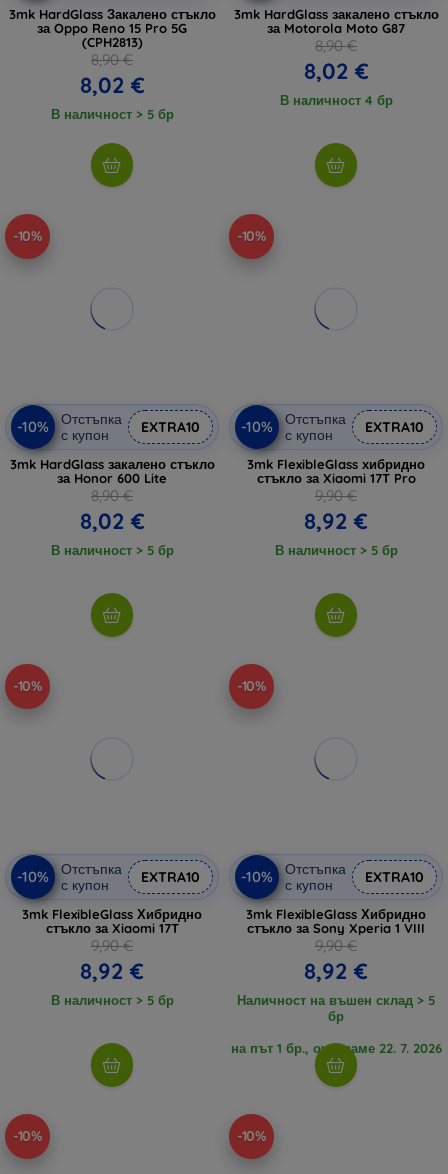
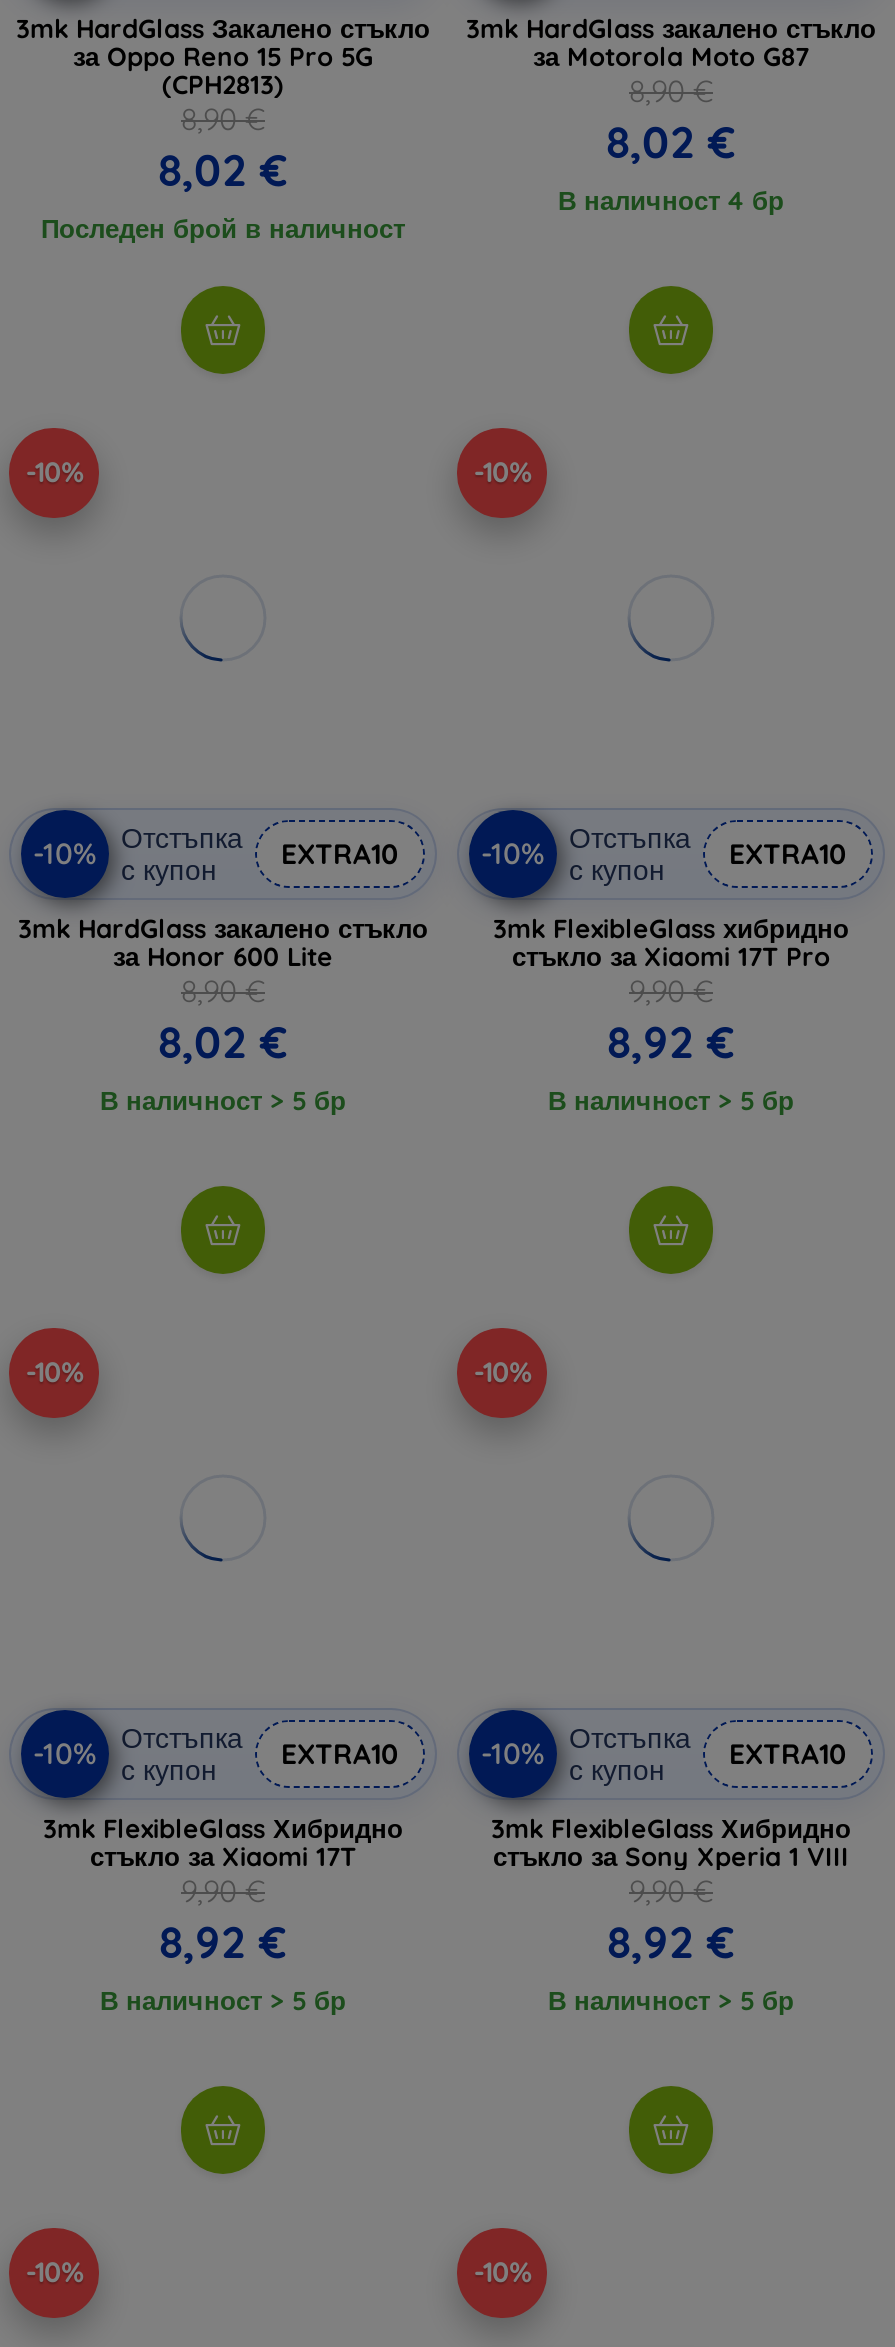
[50,106,173,122] В наличност > 5 бр -> [41,211,405,243] Последен брой в наличност
[230,992,441,1056] Наличност на въшен склад > 5 | бр | на път 1 бр., очакваме 22. 7. 2026 -> [548,1983,794,2015] В наличност > 5 бр

